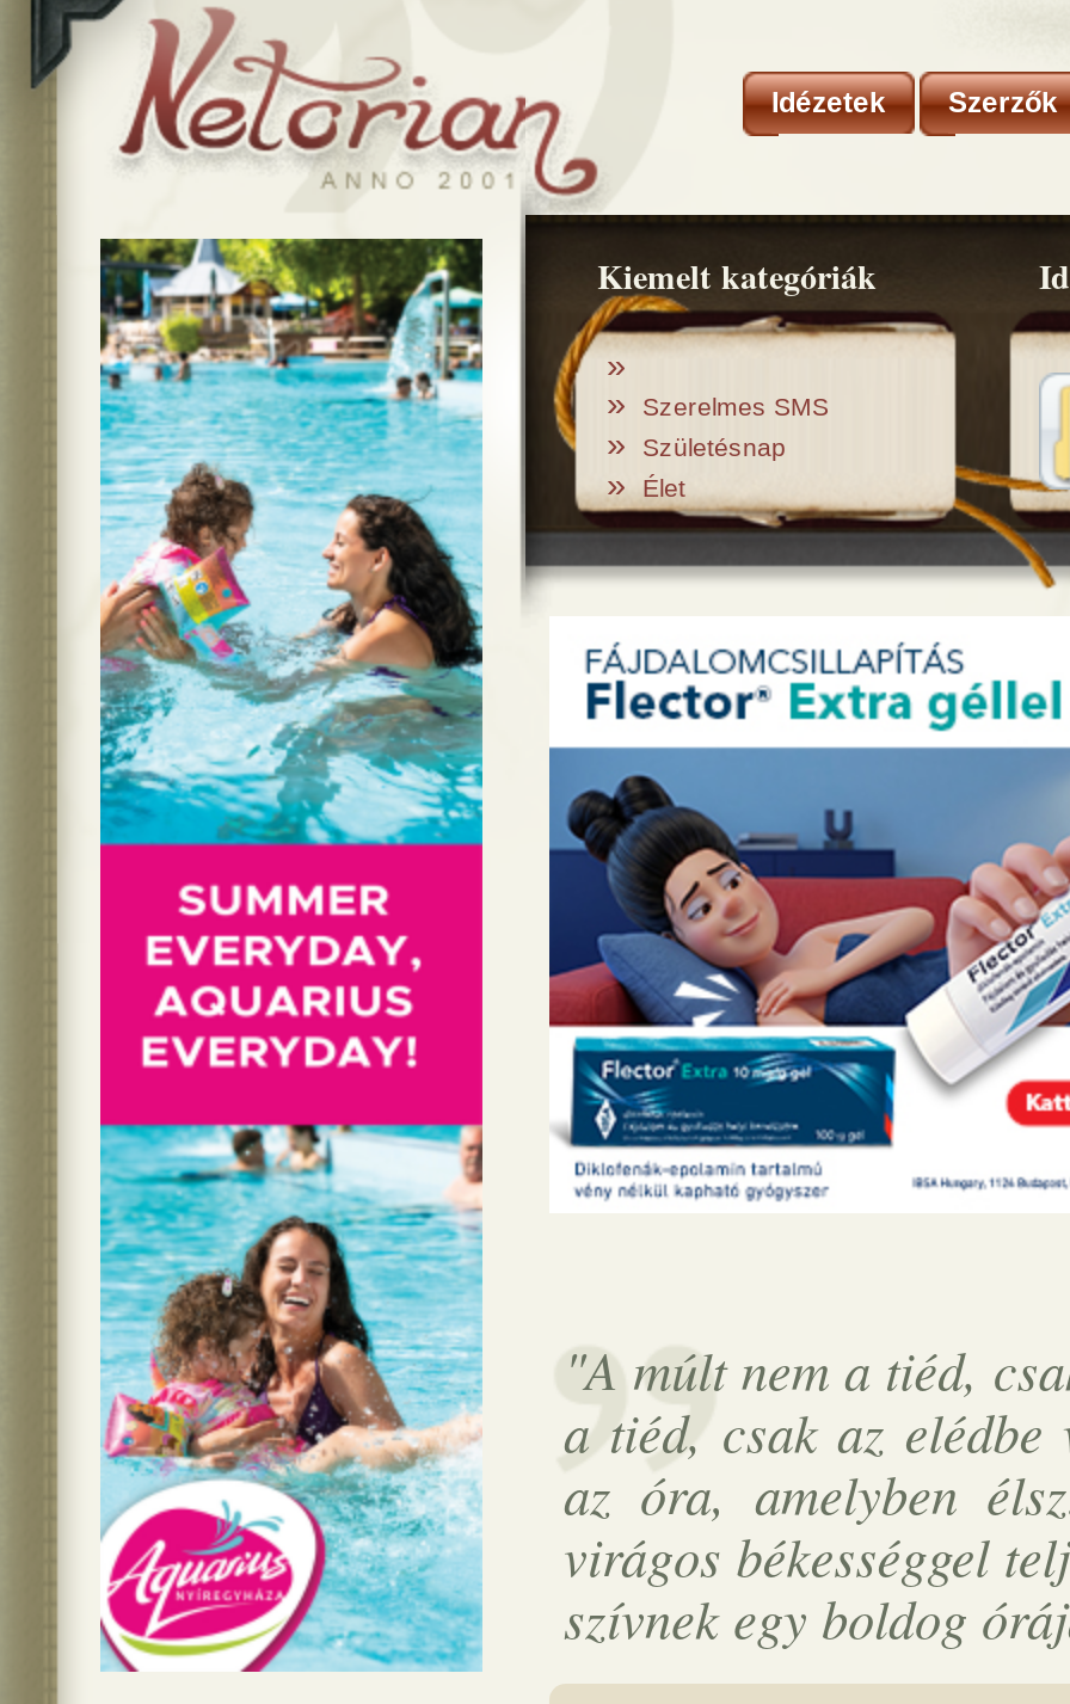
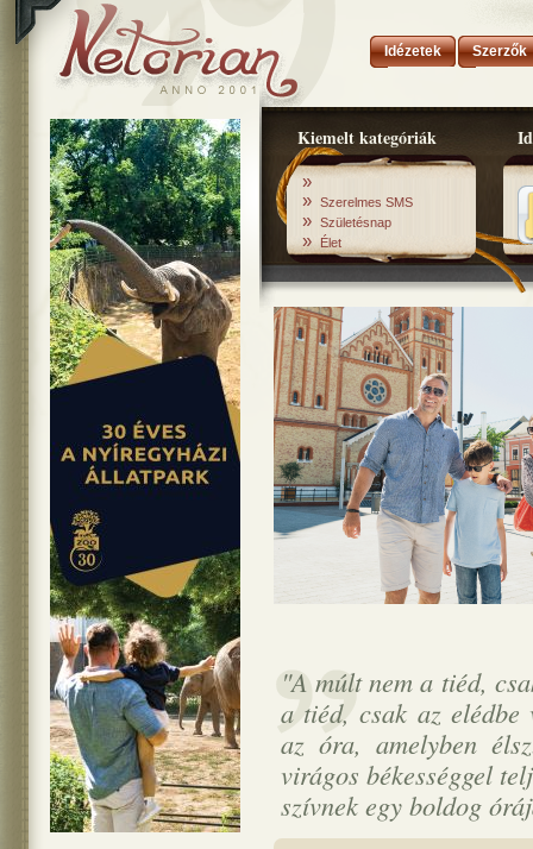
[98,236,485,1674] [image] -> [49,118,242,834] [image]
[547,616,1063,1213] [image] -> [272,306,529,605] [image]

